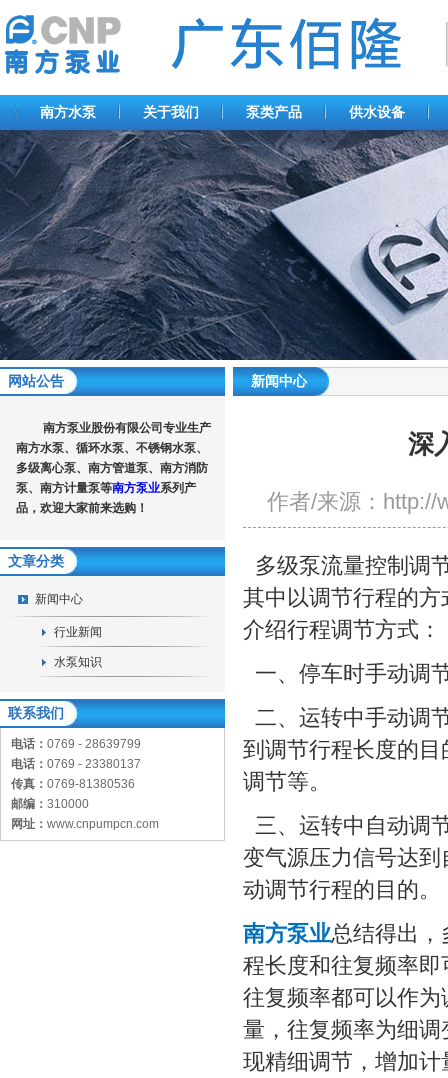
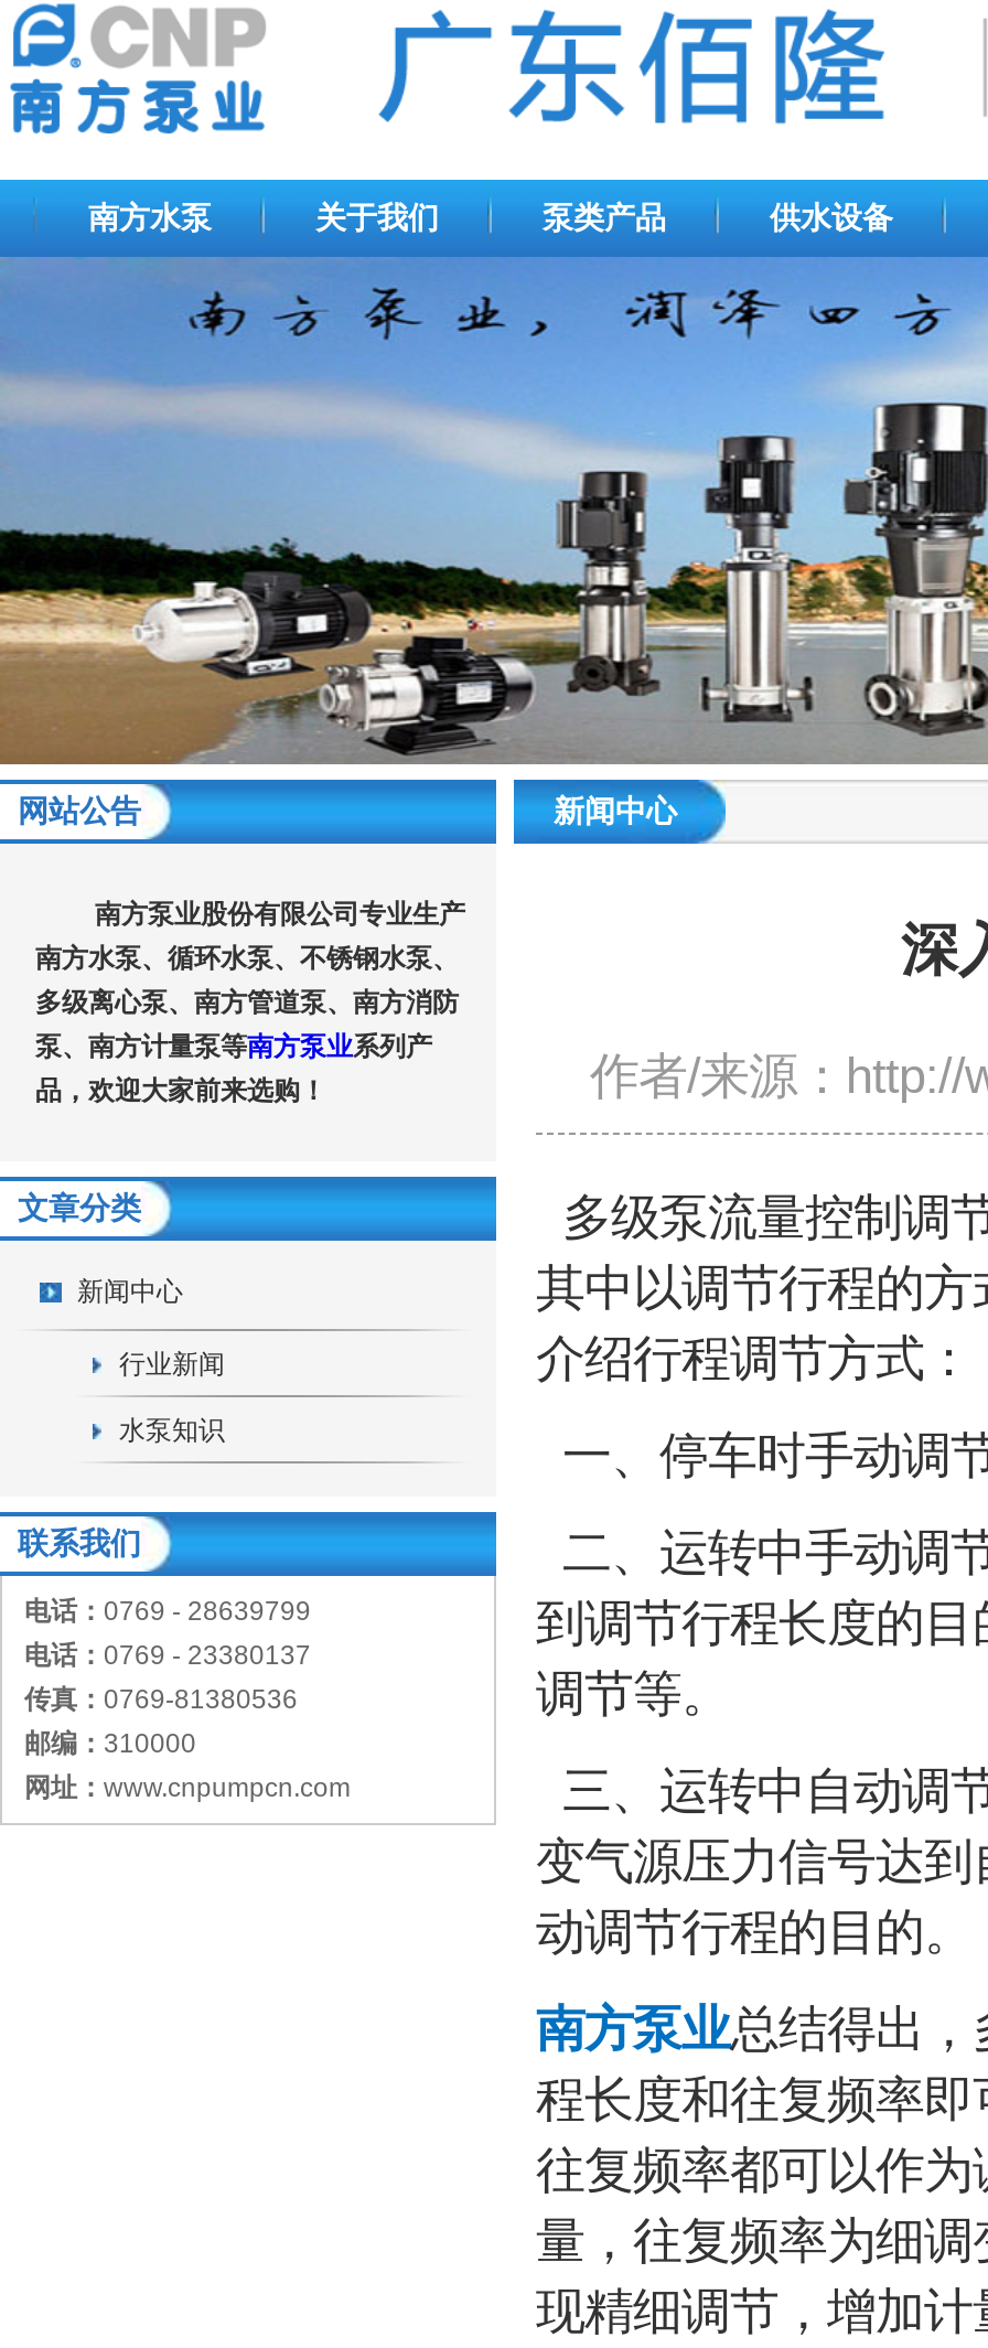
[3,129,445,361] [image] -> [7,257,981,766] [image]

